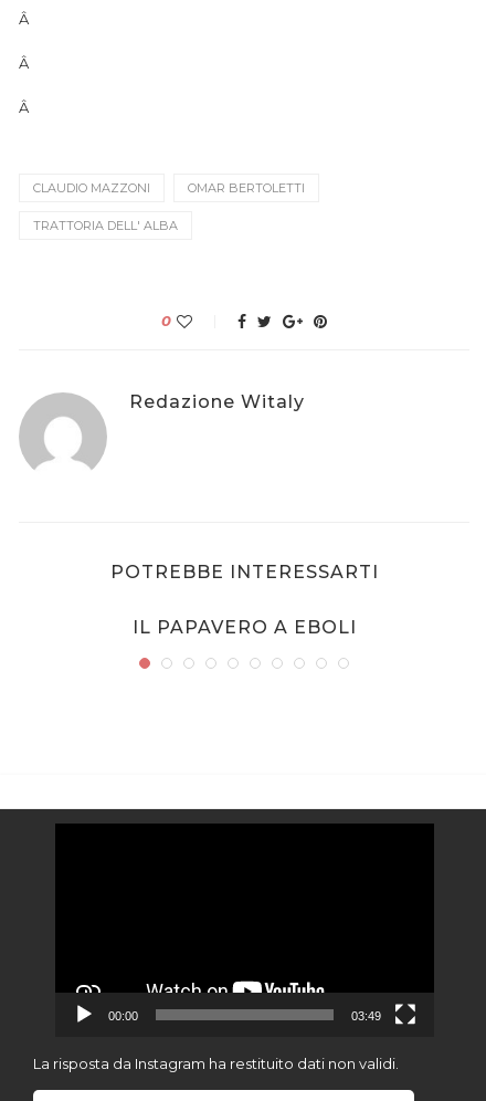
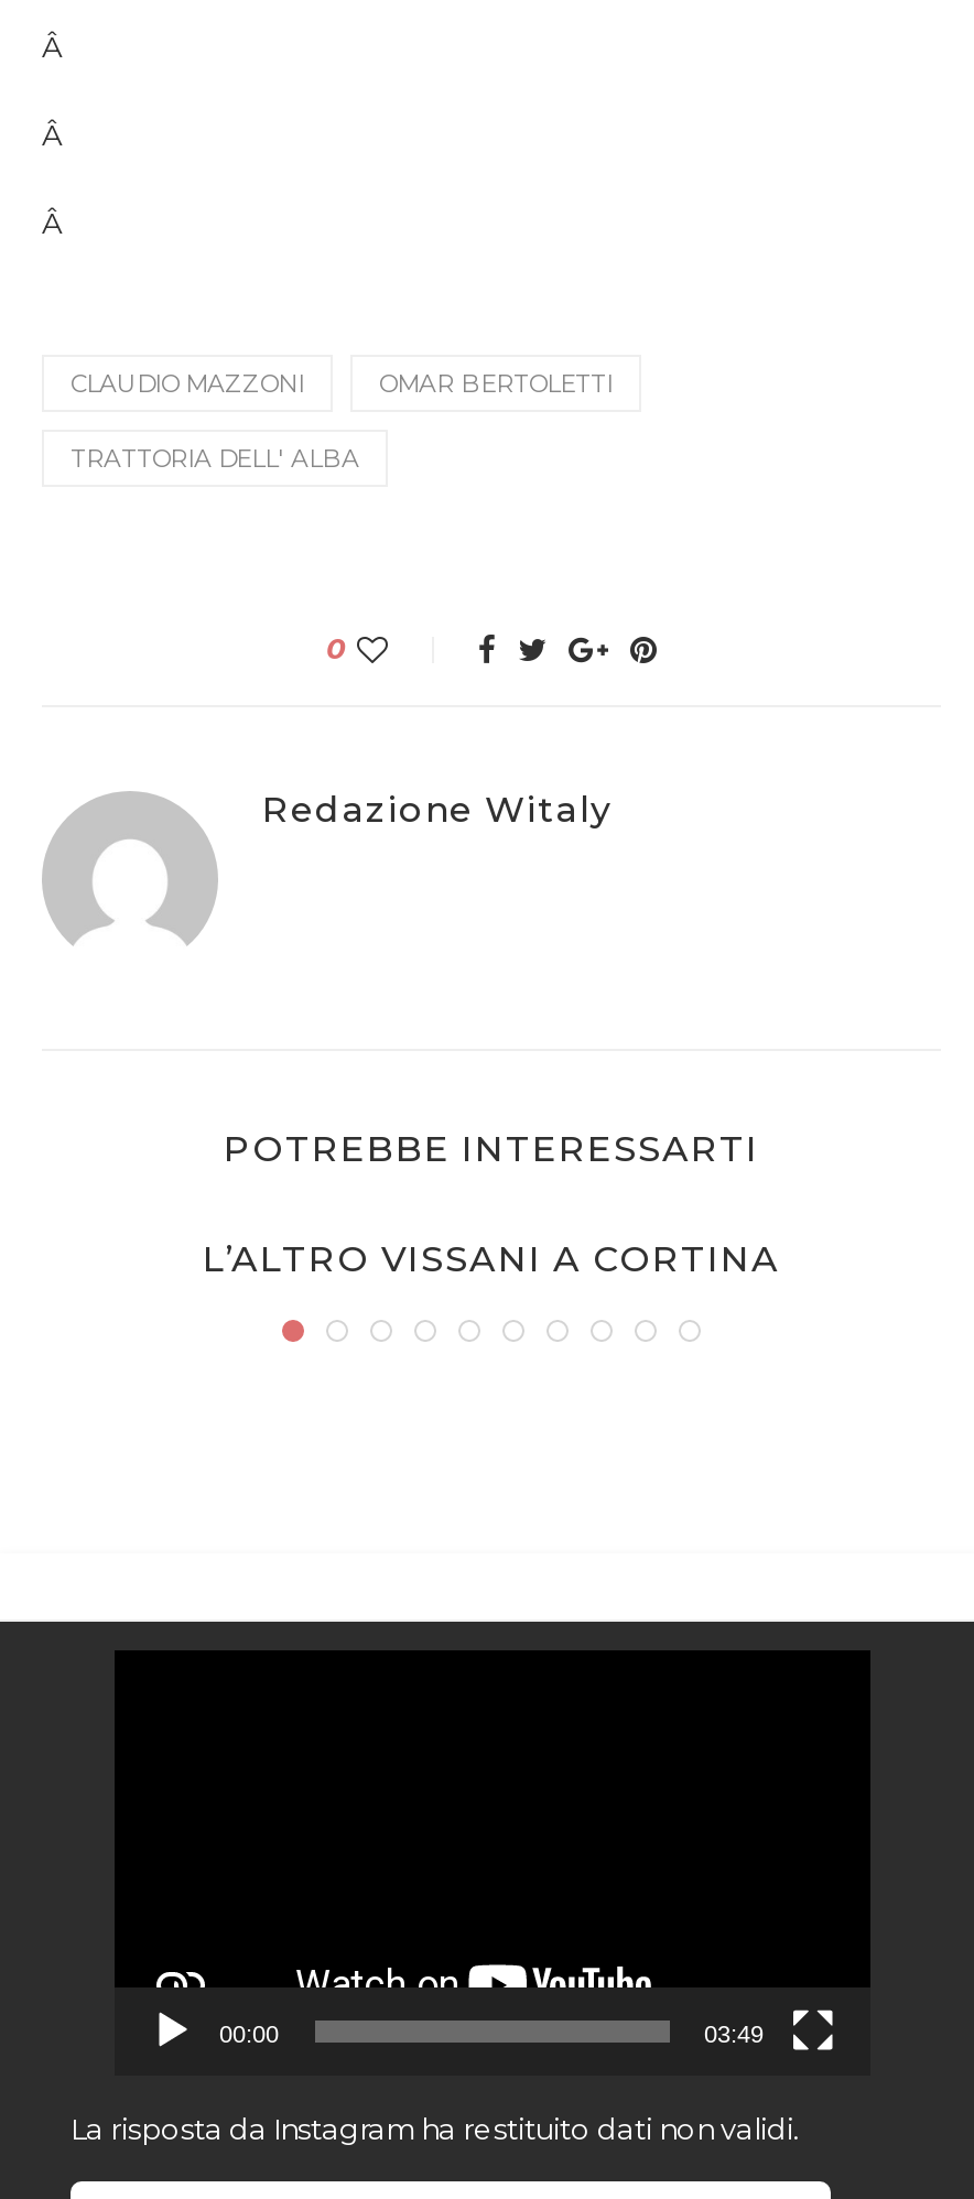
[132,617,356,638] IL PAPAVERO A EBOLI -> [203,1238,780,1280] L’ALTRO VISSANI A CORTINA

